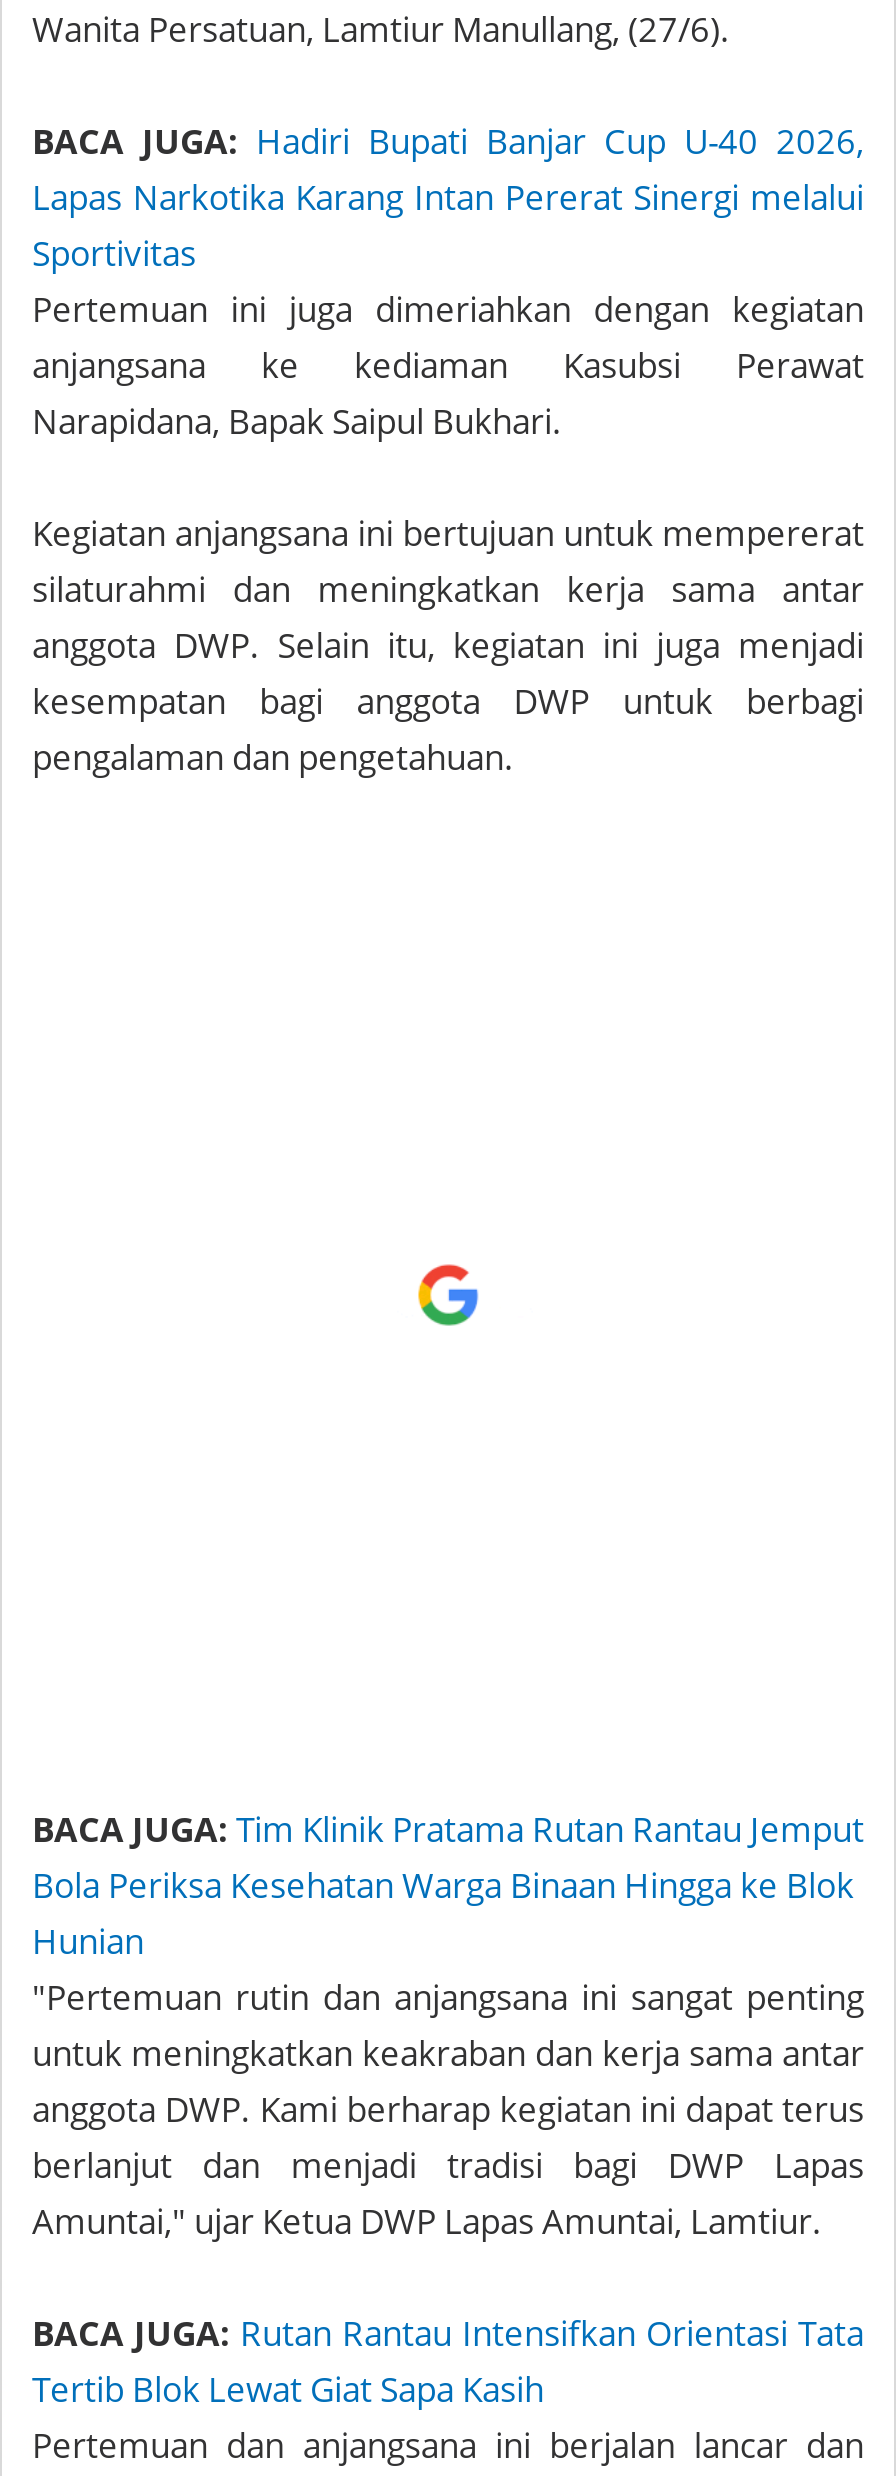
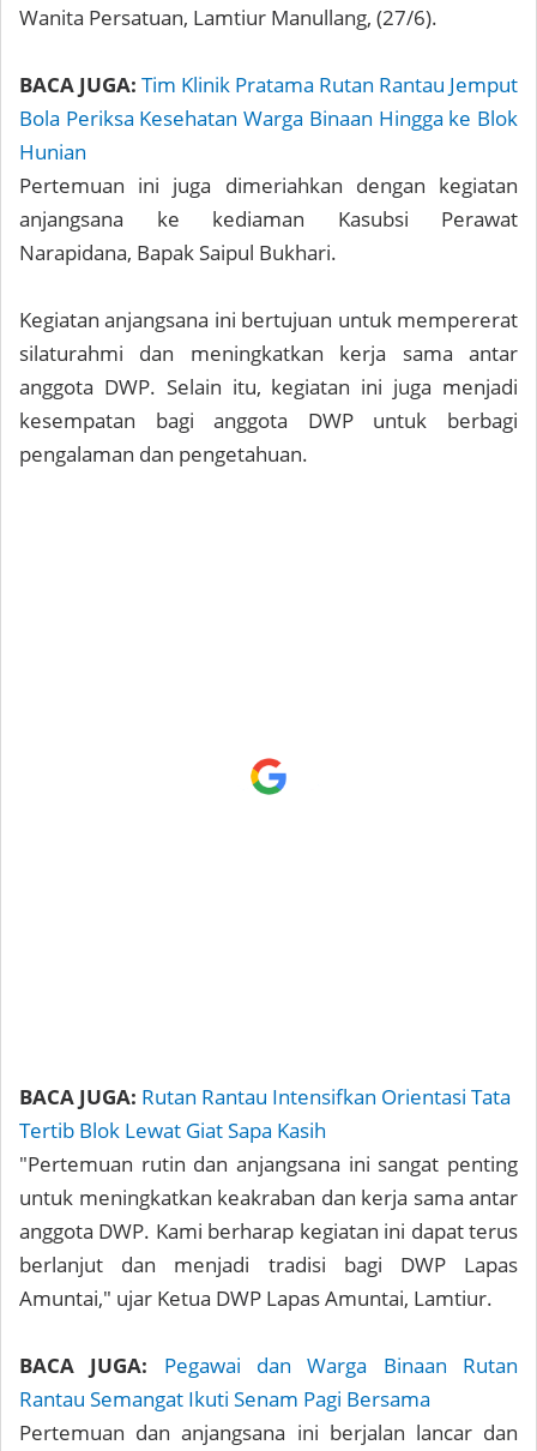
[32,118,864,276] BACA JUGA: Hadiri Bupati Banjar Cup U-40 2026, | Lapas Narkotika Karang Intan Pererat Sinergi melalui | Sportivitas -> none
moved [32,1806,864,1964] -> [19,71,518,165]: BACA JUGA: Tim Klinik Pratama Rutan Rantau Jemput | Bola Periksa Kesehatan Warga Binaan Hingga ke Blok | Hunian
none -> [19,1351,518,1413] BACA JUGA: Pegawai dan Warga Binaan Rutan | Rantau Semangat Ikuti Senam Pagi Bersama
moved [32,2310,864,2412] -> [19,1083,511,1144]: BACA JUGA: Rutan Rantau Intensifkan Orientasi Tata | Tertib Blok Lewat Giat Sapa Kasih

